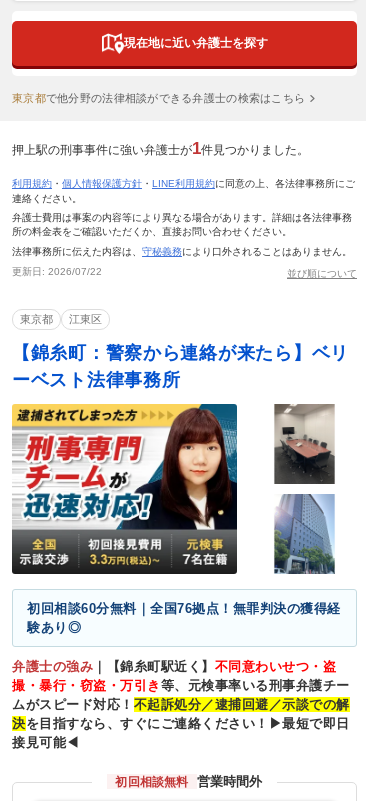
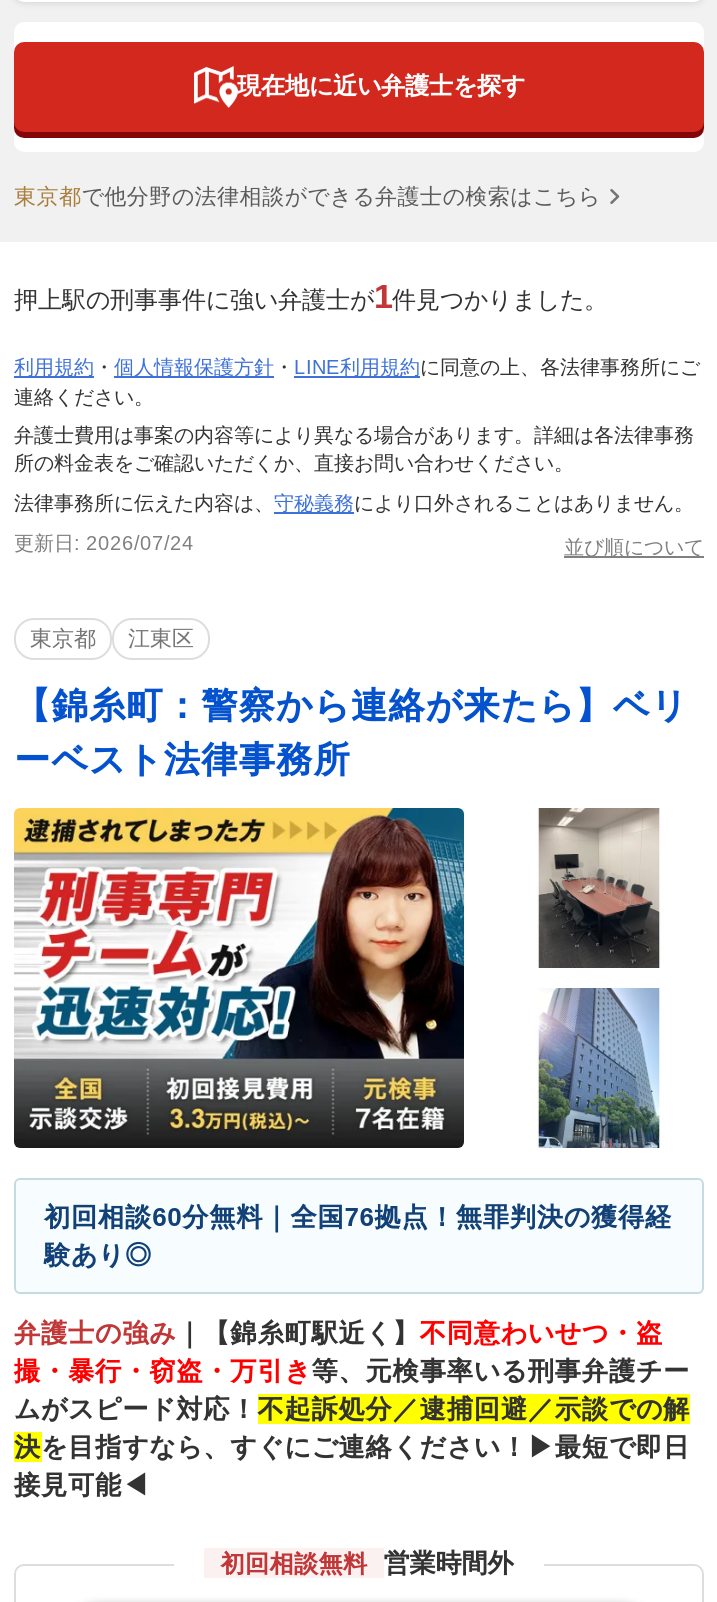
[12,266,102,277] 更新日: 2026/07/22 -> [14,532,194,554] 更新日: 2026/07/24

